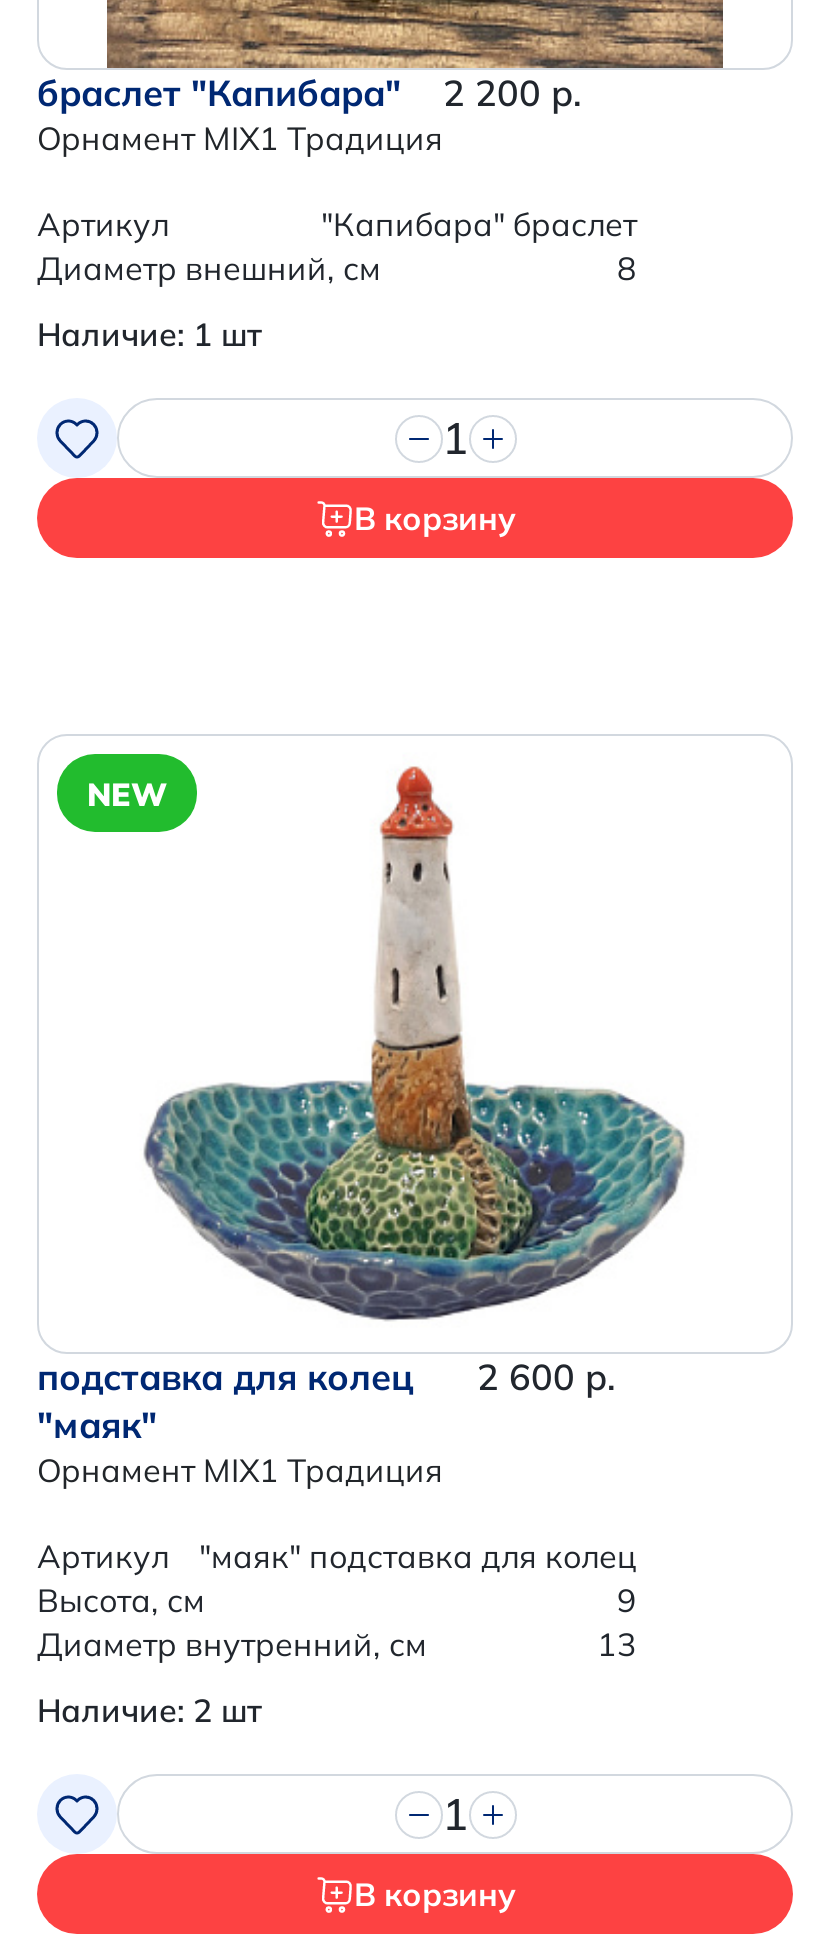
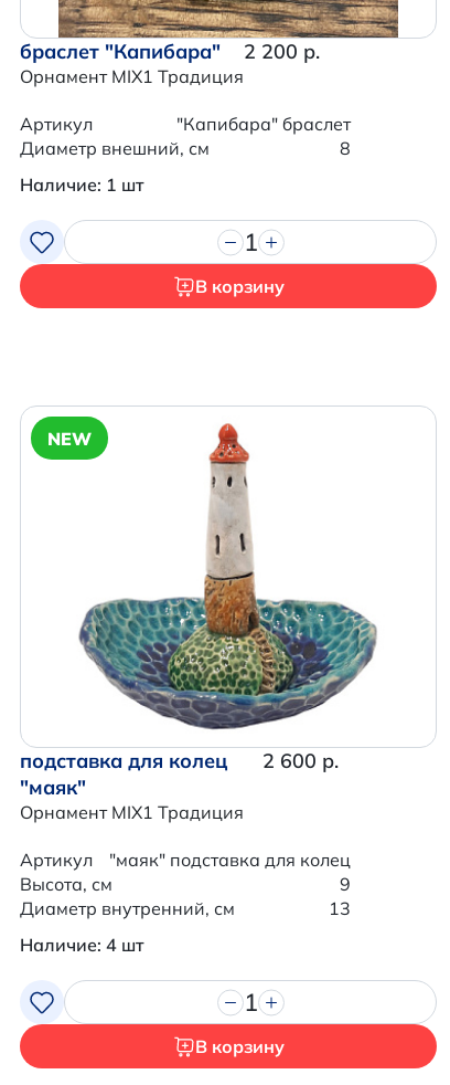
[37,1691,261,1731] Наличие: 2 шт -> [20,934,143,956] Наличие: 4 шт

